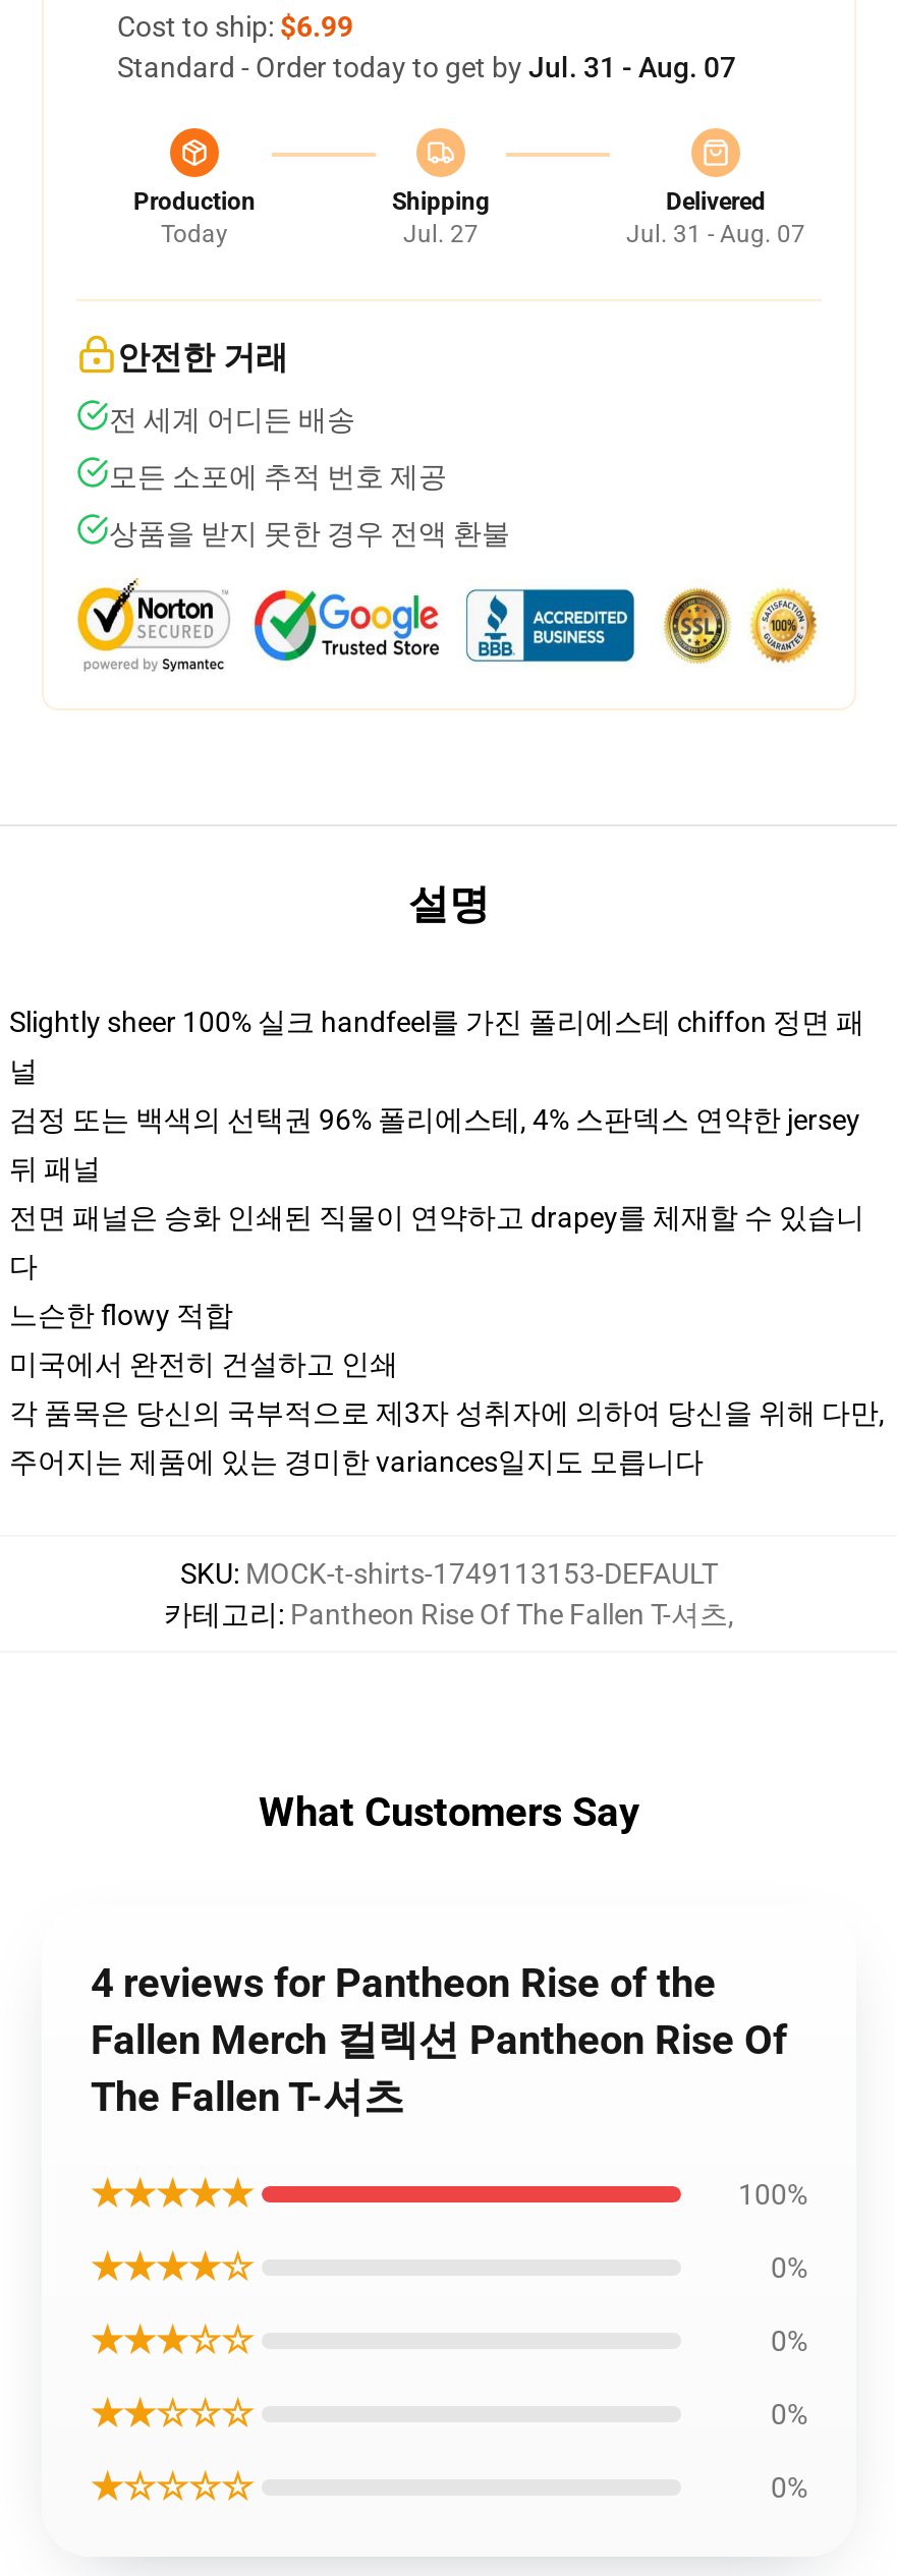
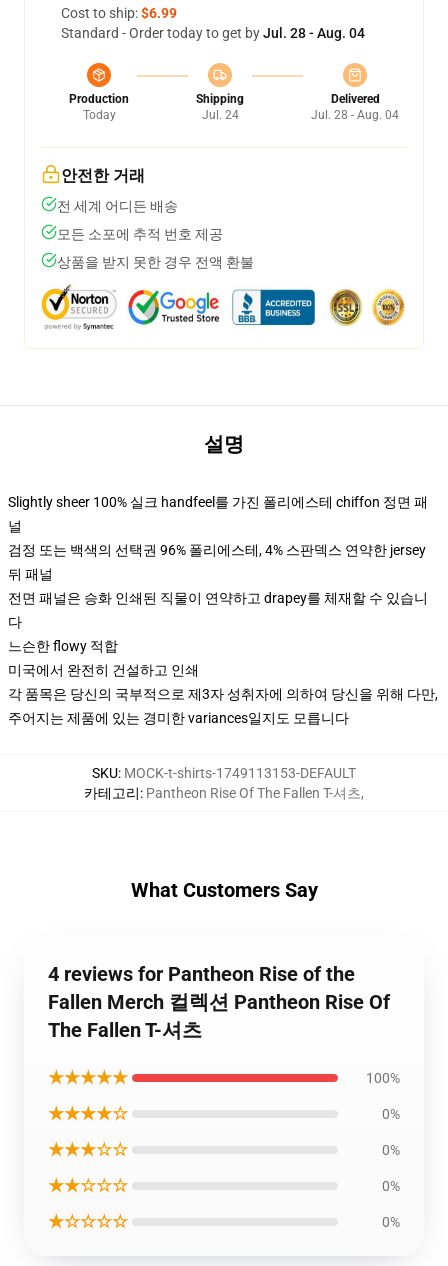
[117,51,736,83] Standard - Order today to get by Jul. 31 - Aug. 07 -> [61,25,365,41] Standard - Order today to get by Jul. 28 - Aug. 04
[403,220,479,248] Jul. 27 -> [201,108,238,122] Jul. 24
[626,220,805,248] Jul. 31 - Aug. 07 -> [311,108,399,122] Jul. 28 - Aug. 04

